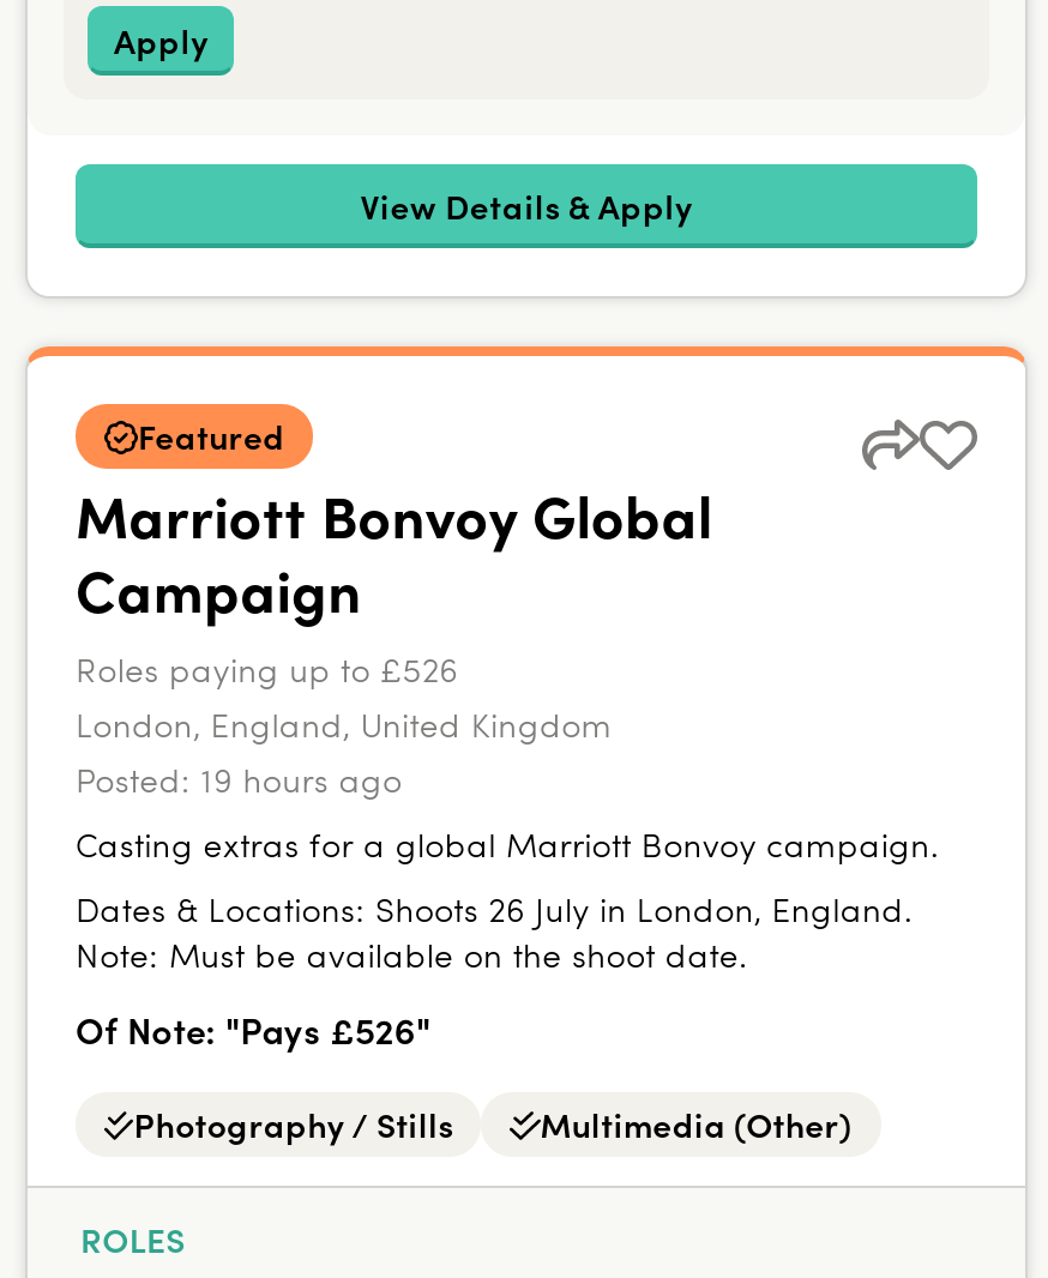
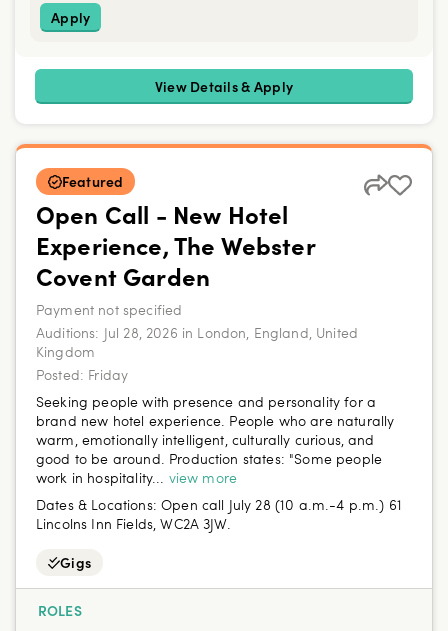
[76,474,940,1147] Marriott Bonvoy Global | Campaign | Roles paying up to £526 | London, England, United Kingdom | Posted: 19 hours ago | Casting extras for a global Marriott Bonvoy campaign. | Dates & Locations: Shoots 26 July in London, England. | Note: Must be available on the shoot date. | Of Note: "Pays £526" | Photography / Stills | Multimedia (Other) -> [36,197,402,572] Open Call - New Hotel | Experience, The Webster | Covent Garden | Payment not specified | Auditions: Jul 28, 2026 in London, England, United | Kingdom | Posted: Friday | Seeking people with presence and personality for a | brand new hotel experience. People who are naturally | warm, emotionally intelligent, culturally curious, and | good to be around. Production states: "Some people | work in hospitality... view more | Dates & Locations: Open call July 28 (10 a.m.-4 p.m.) 61 | Lincolns Inn Fields, WC2A 3JW. | Gigs

